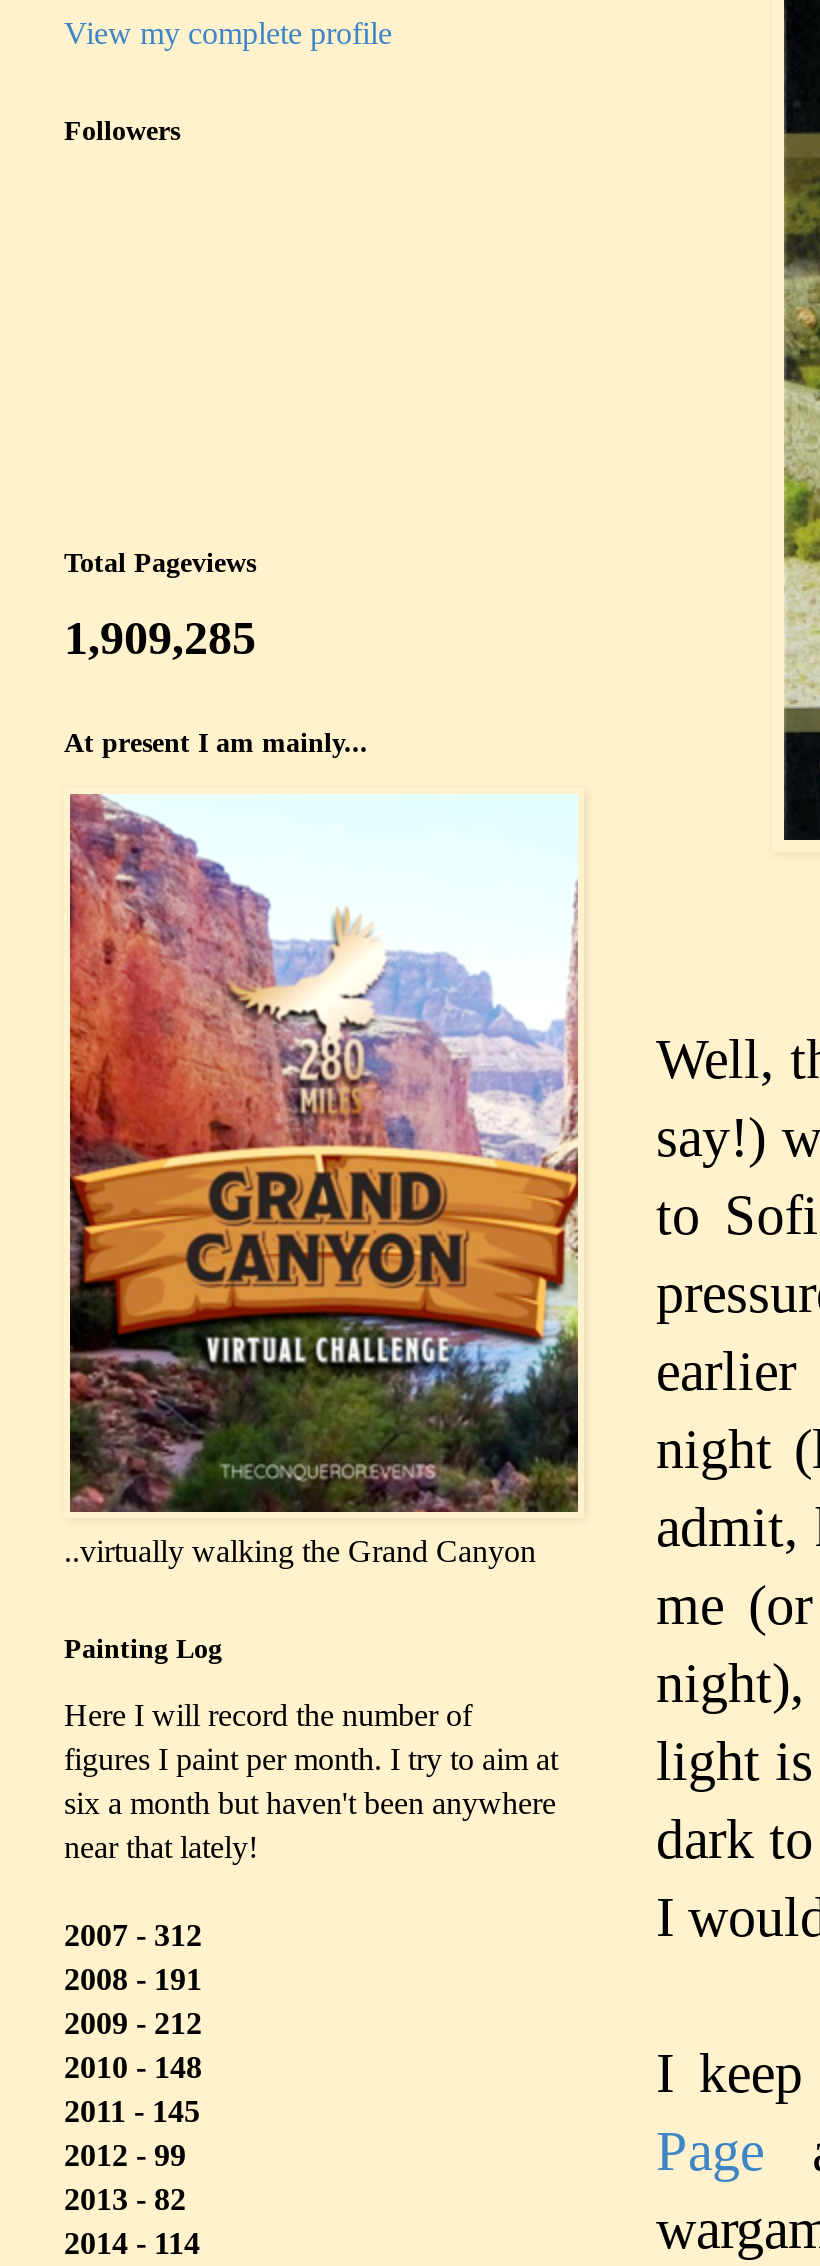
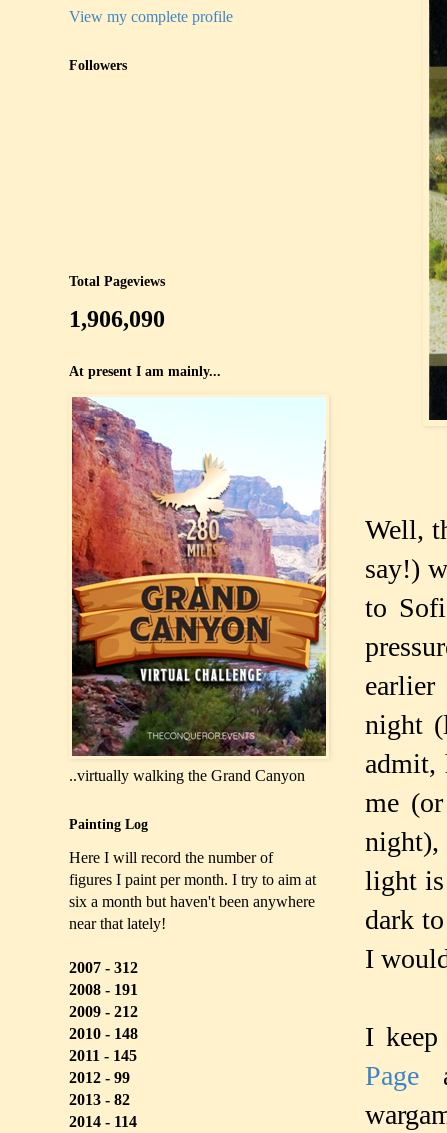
[64,612,256,664] 1,909,285 -> [69,306,165,332] 1,906,090

